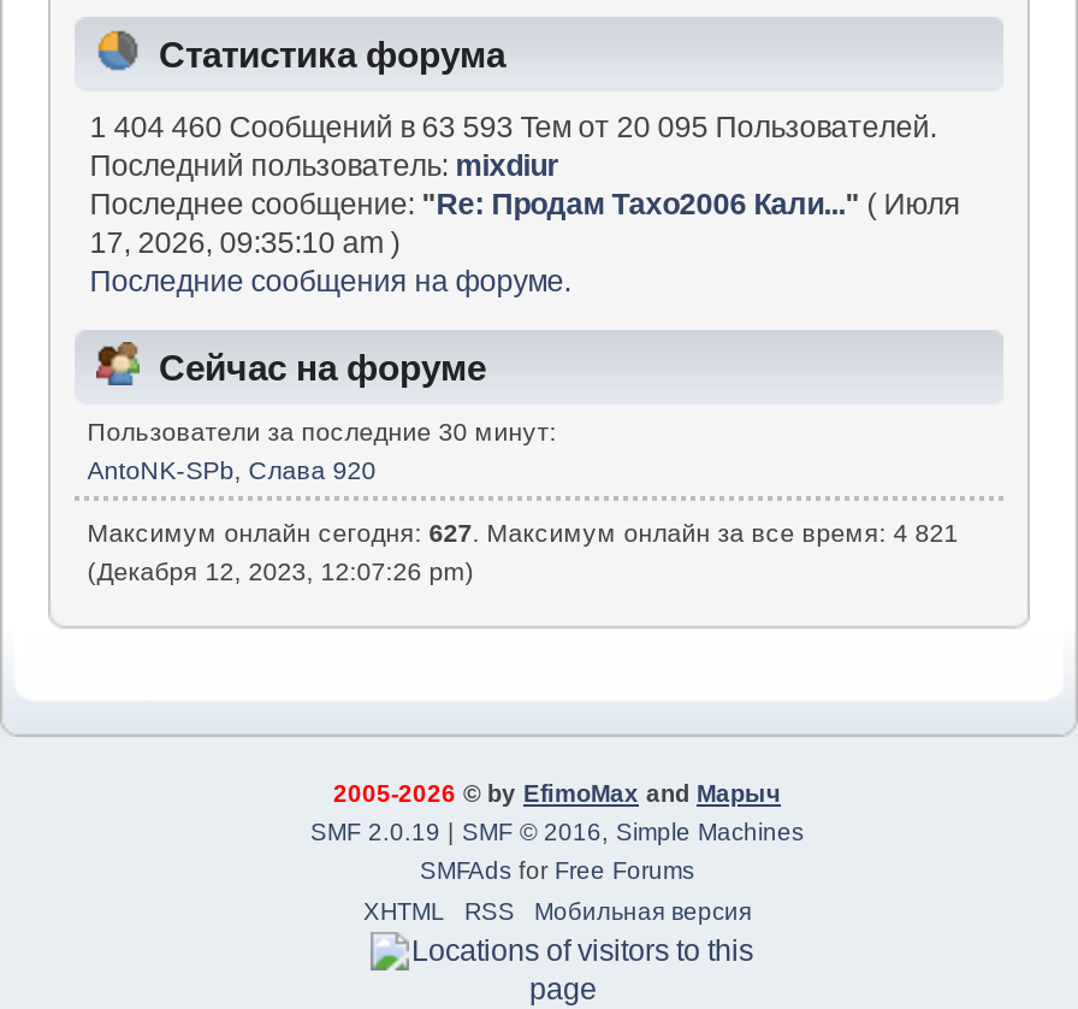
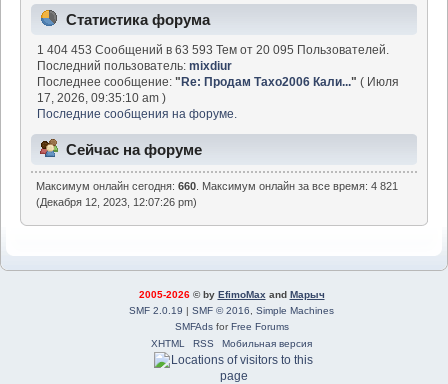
[90,111,937,144] 1 404 460 Сообщений в 63 593 Тем от 20 095 Пользователей. -> [37,43,389,57] 1 404 453 Сообщений в 63 593 Тем от 20 095 Пользователей.
[87,418,958,546] Пользователи за последние 30 минут: | AntoNK-SPb, Слава 920 | Максимум онлайн сегодня: 627. Максимум онлайн за все время: 4 821 -> [36,180,398,192] Максимум онлайн сегодня: 660. Максимум онлайн за все время: 4 821

